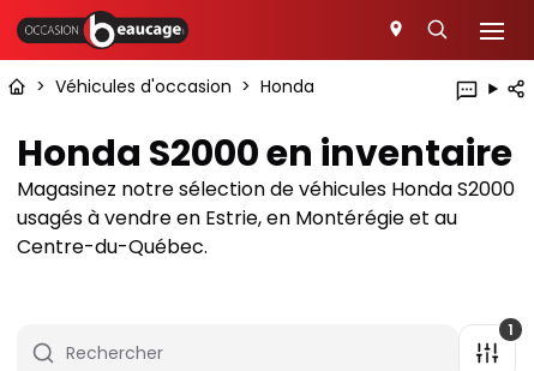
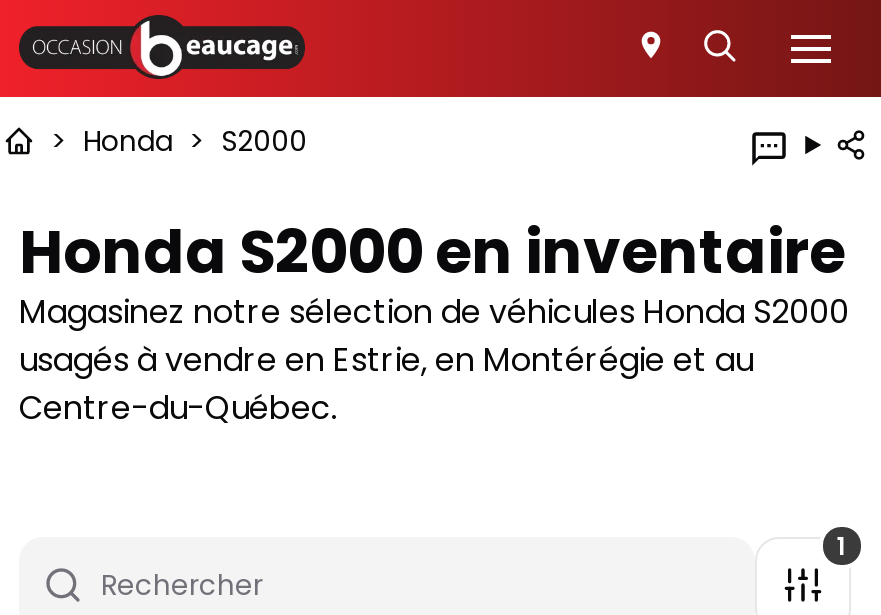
[36,74,314,98] > Véhicules d'occasion > Honda -> [51,121,307,161] > Honda > S2000

